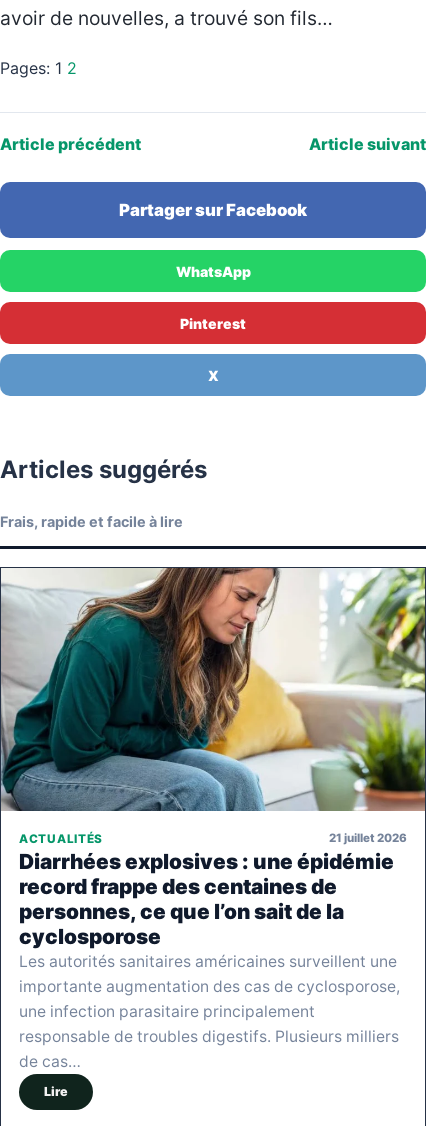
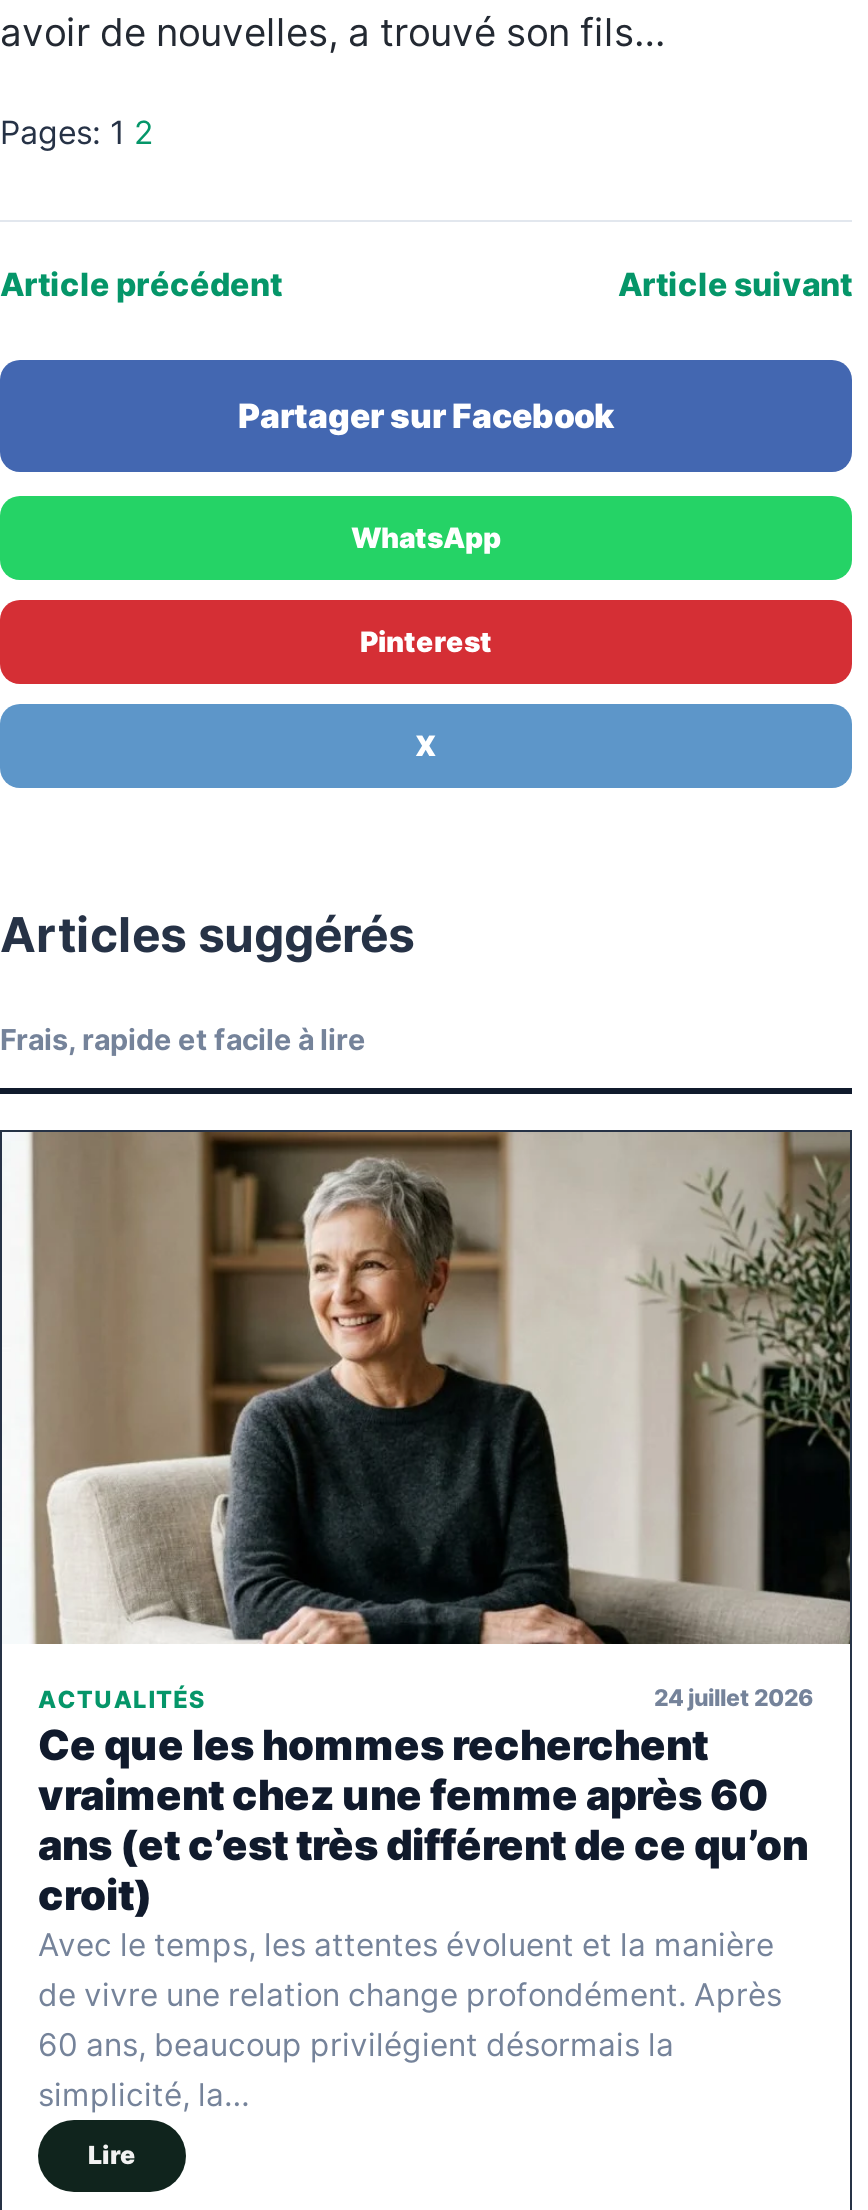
[3,567,426,1071] [image] | 21 juillet 2026 | Diarrhées explosives : une épidémie | record frappe des centaines de | personnes, ce que l’on sait de la | cyclosporose | Les autorités sanitaires américaines surveillent une | importante augmentation des cas de cyclosporose, | une infection parasitaire principalement | responsable de troubles digestifs. Plusieurs milliers | de cas… -> [6,1130,852,2114] [image] | 24 juillet 2026 | Ce que les hommes recherchent | vraiment chez une femme après 60 | ans (et c’est très différent de ce qu’on | croit) | Avec le temps, les attentes évoluent et la manière | de vivre une relation change profondément. Après | 60 ans, beaucoup privilégient désormais la | simplicité, la…

